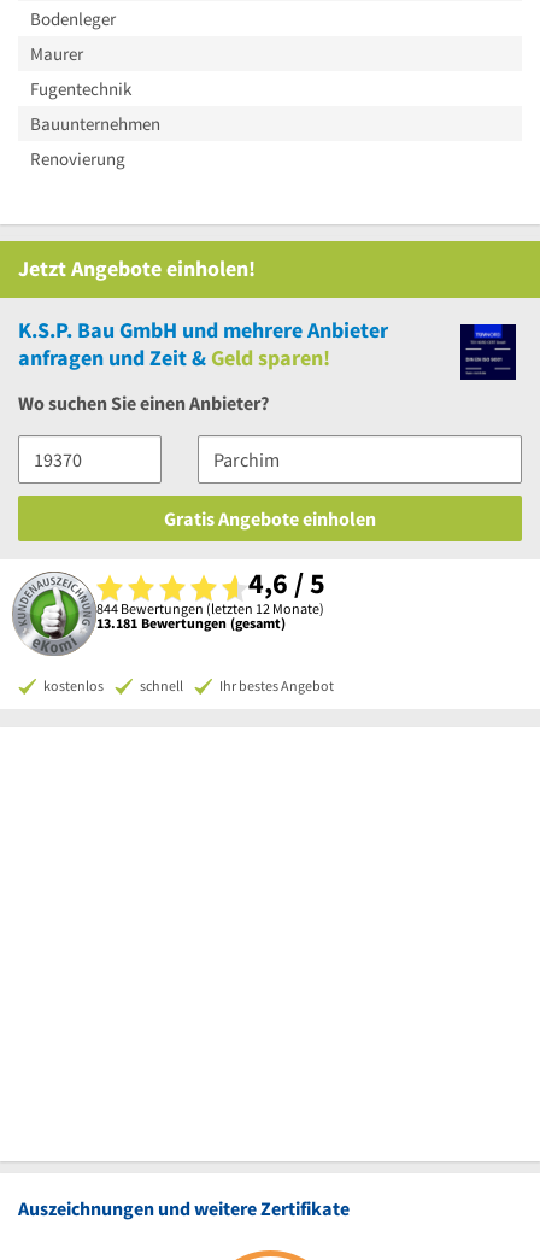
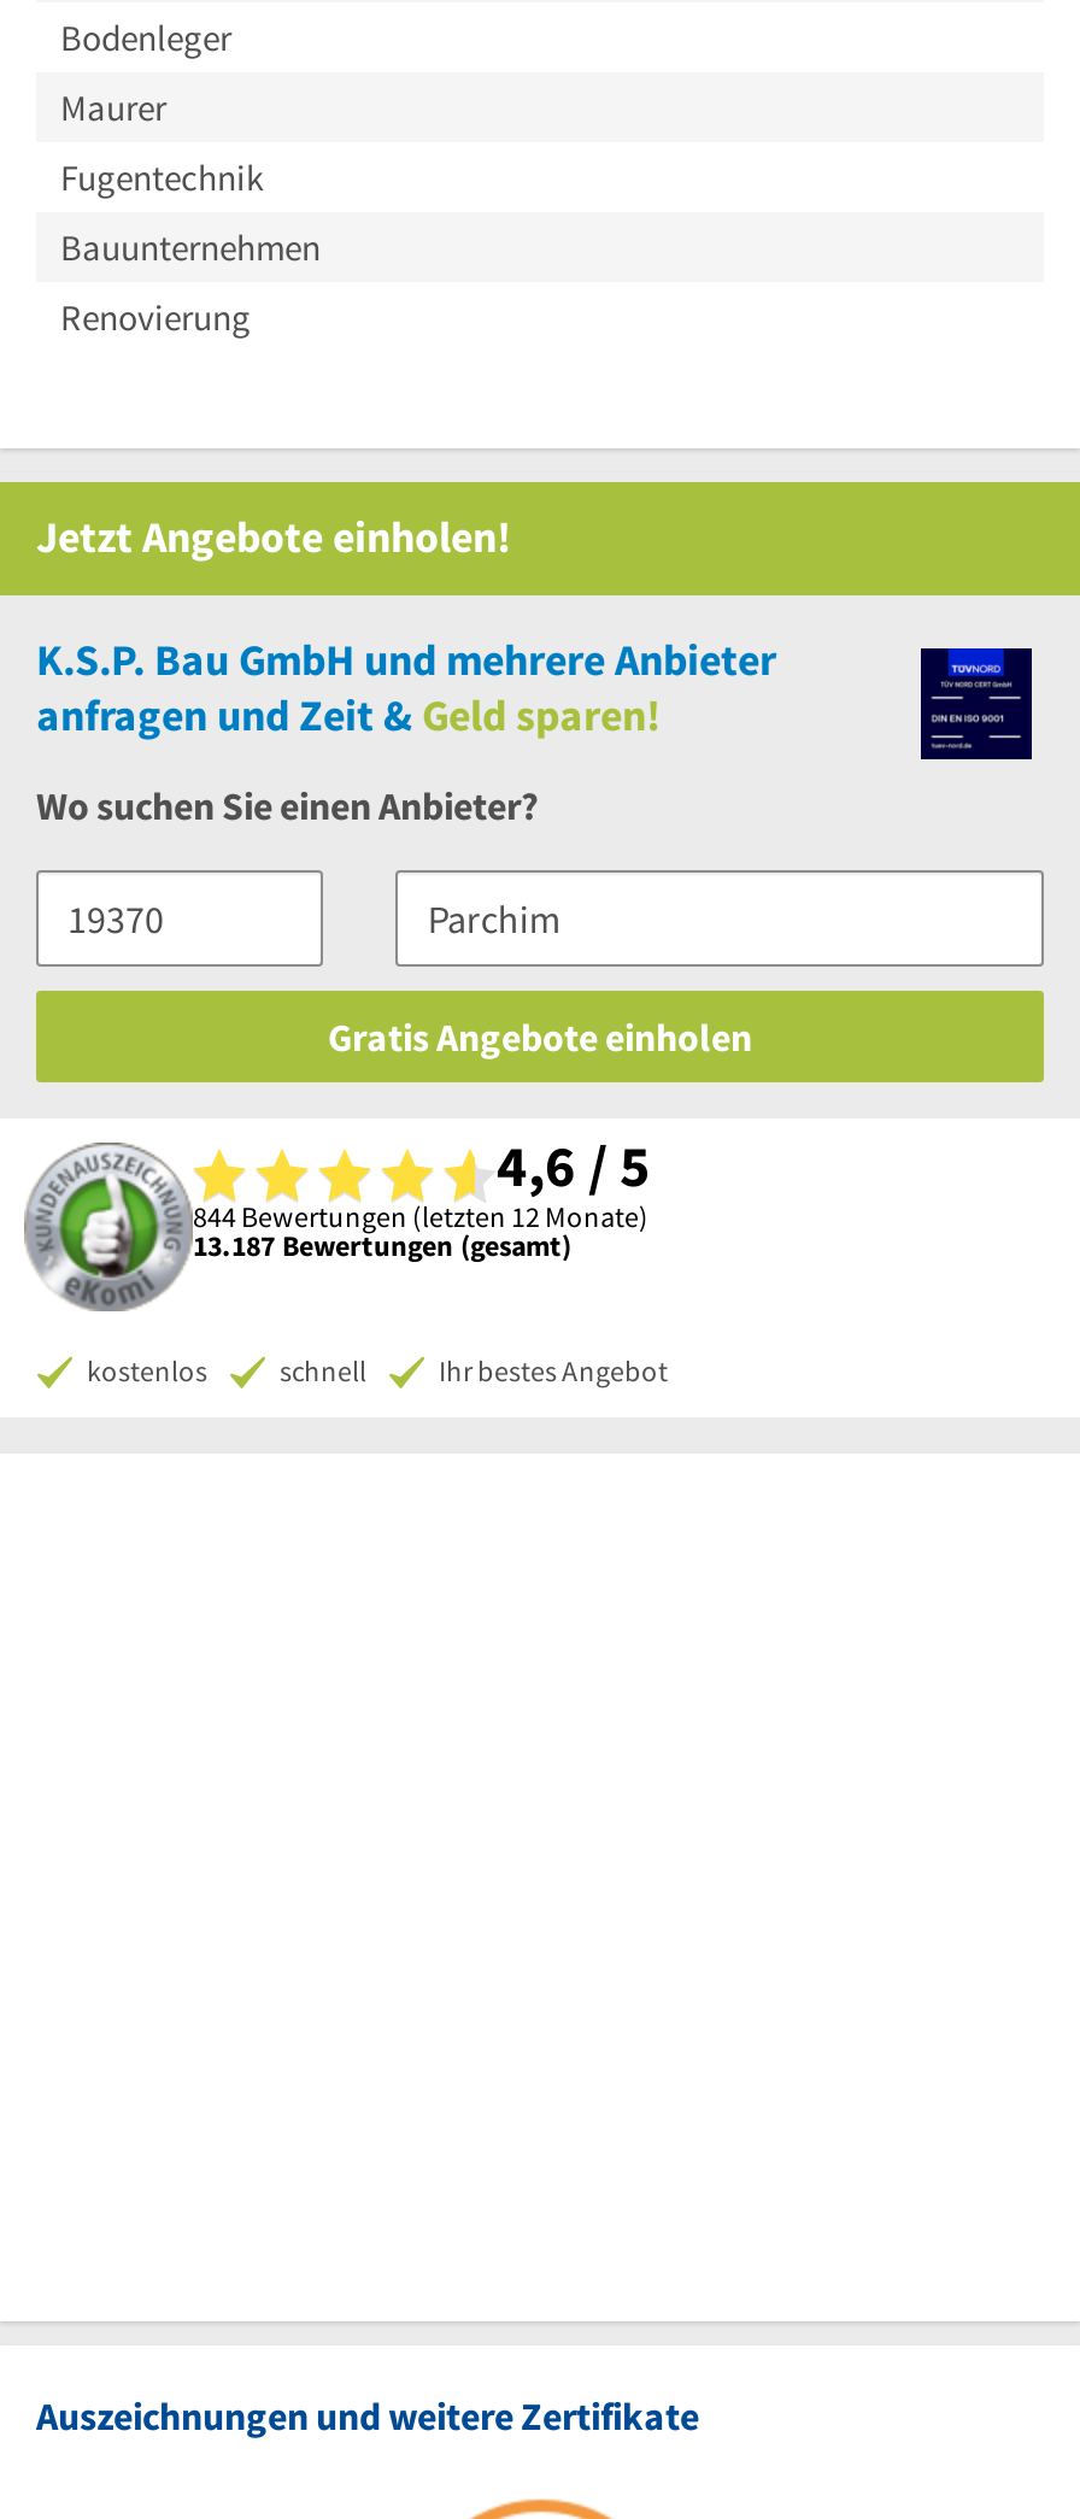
[96,614,286,632] 13.181 Bewertungen (gesamt) -> [193,1227,571,1263] 13.187 Bewertungen (gesamt)

